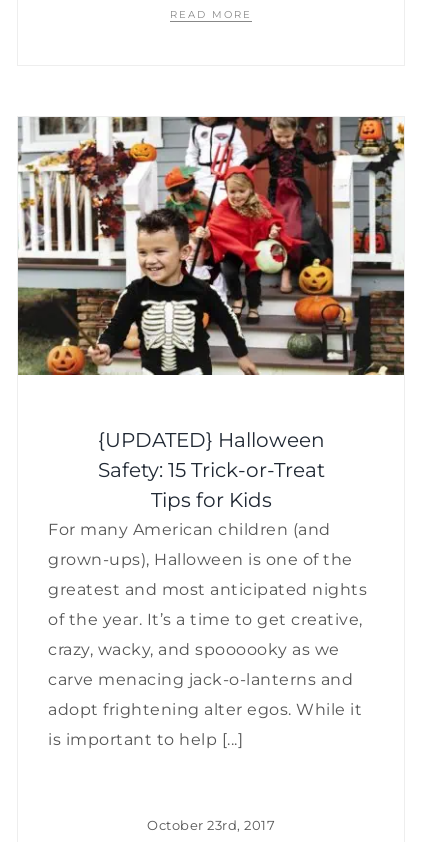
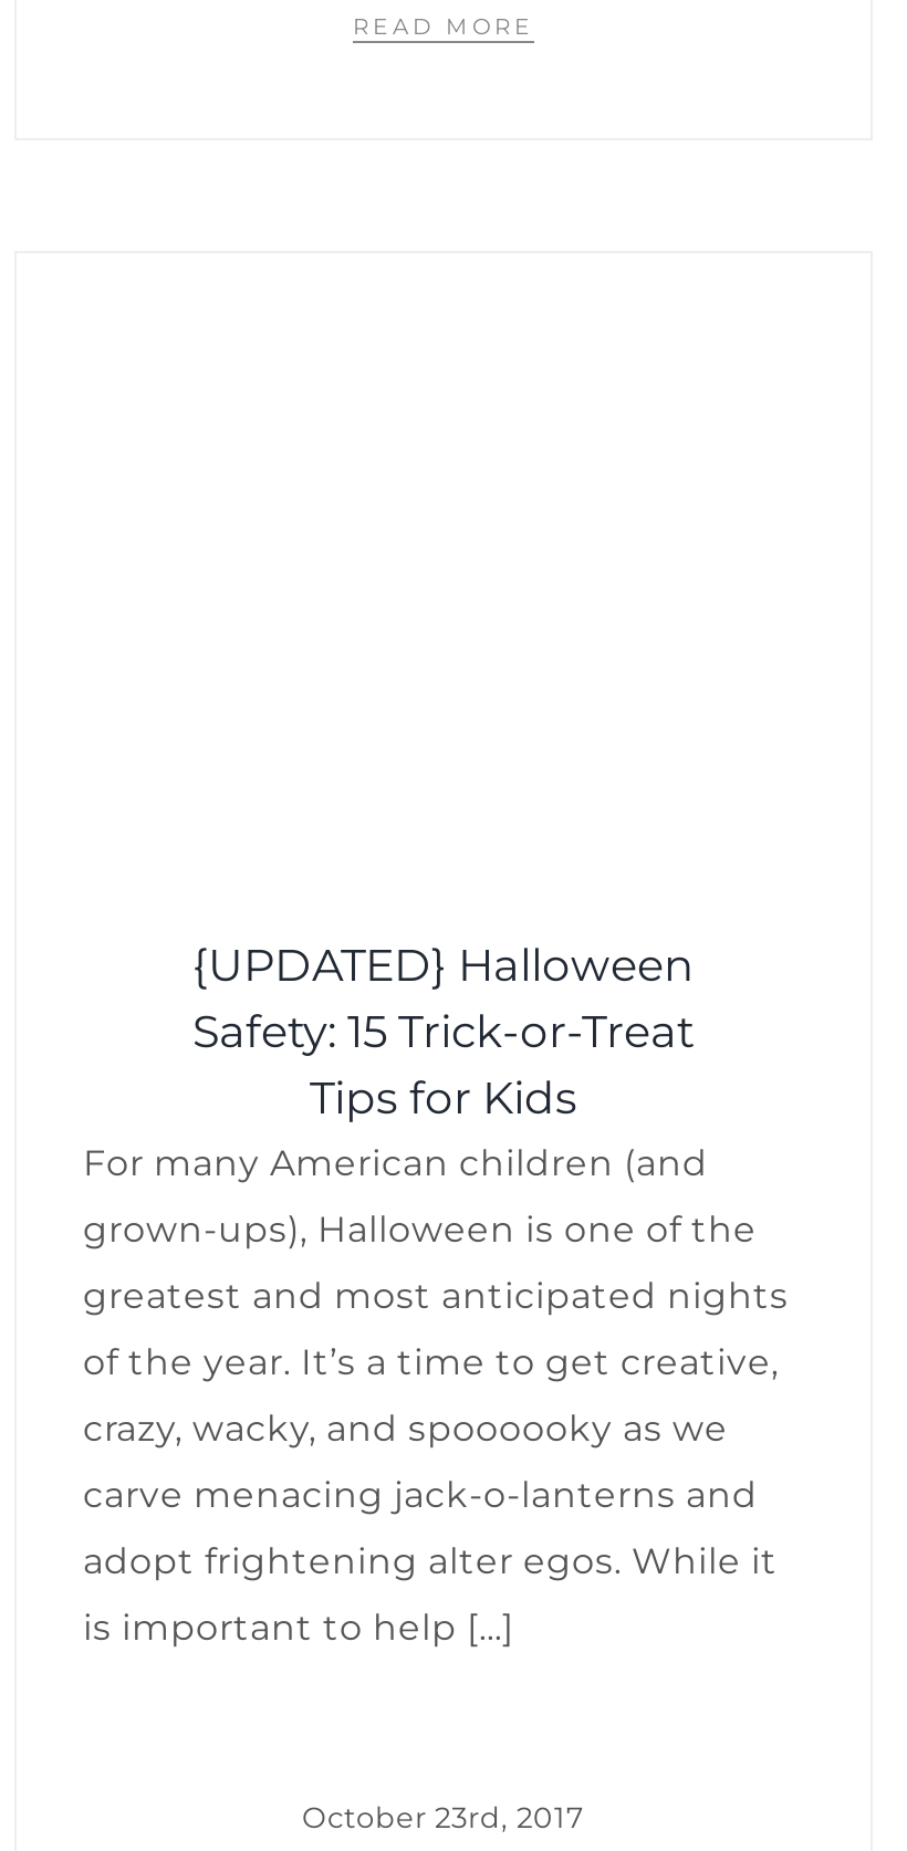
[17,116,405,376] [image] -> none

